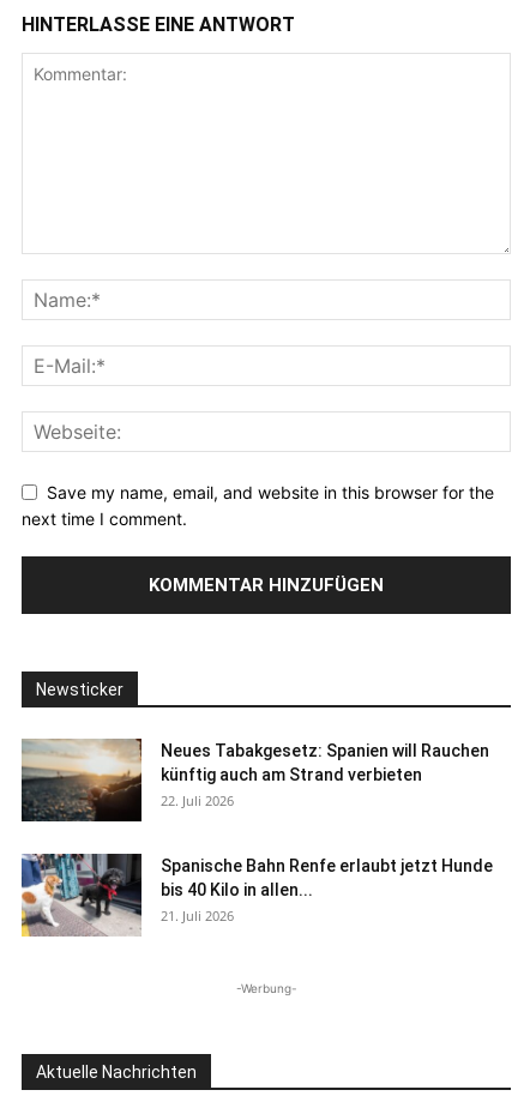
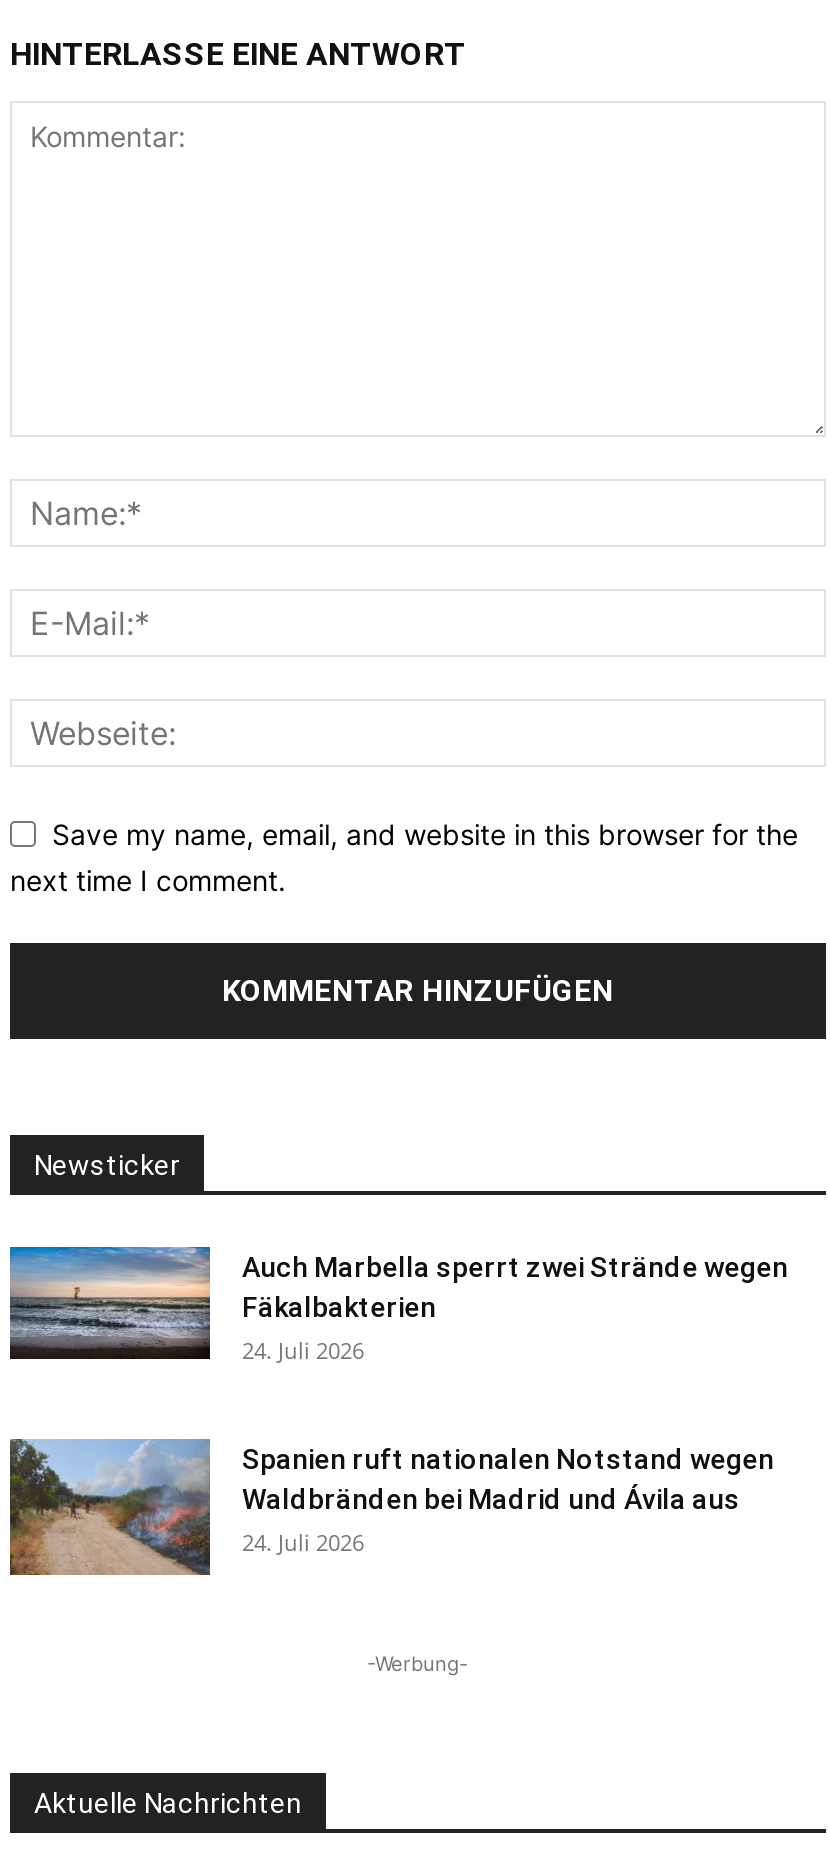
[20,737,489,823] [image] | Neues Tabakgesetz: Spanien will Rauchen | künftig auch am Strand verbieten | 22. Juli 2026 -> [8,1245,788,1383] [image] | Auch Marbella sperrt zwei Strände wegen | Fäkalbakterien | 24. Juli 2026
[20,853,493,938] [image] | Spanische Bahn Renfe erlaubt jetzt Hunde | bis 40 Kilo in allen... | 21. Juli 2026 -> [8,1437,774,1577] [image] | Spanien ruft nationalen Notstand wegen | Waldbränden bei Madrid und Ávila aus | 24. Juli 2026

